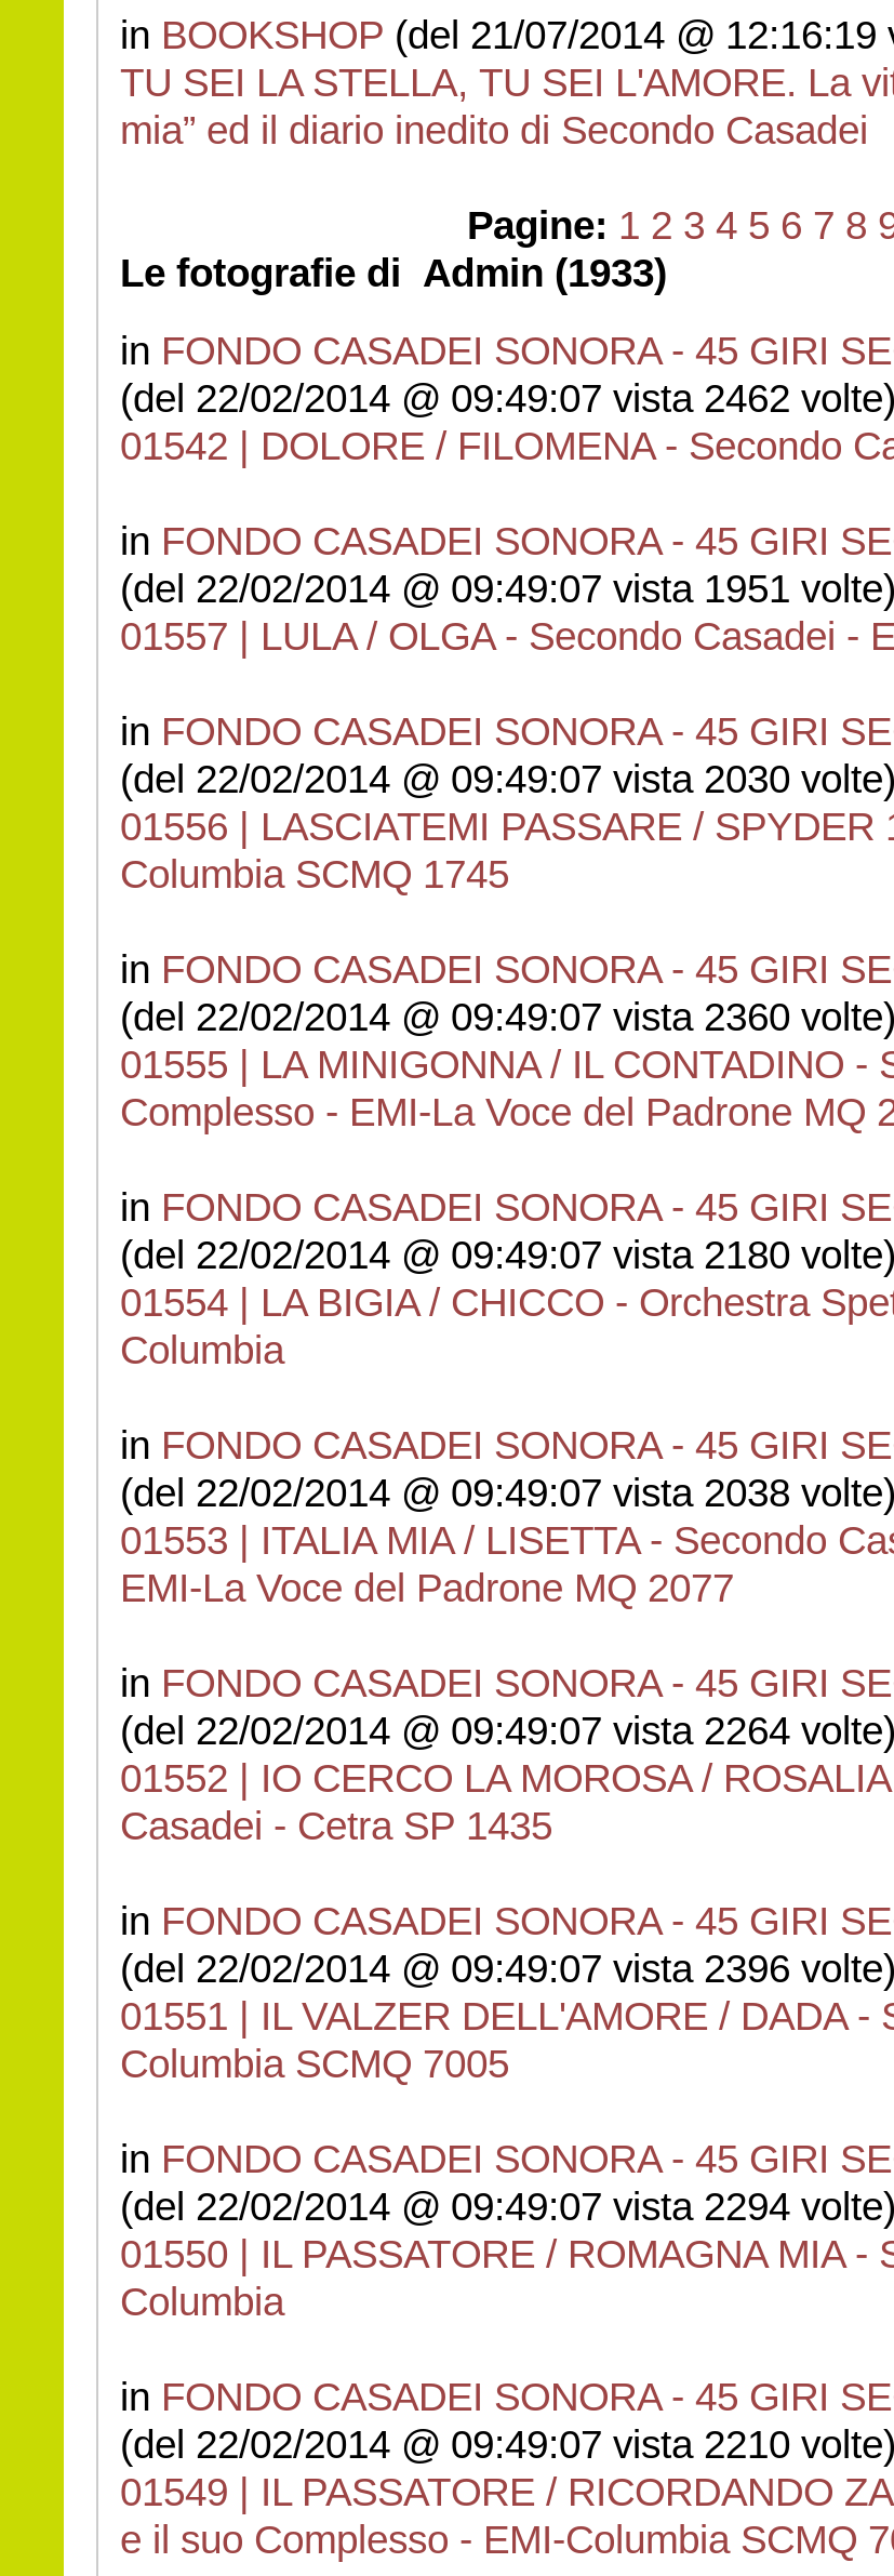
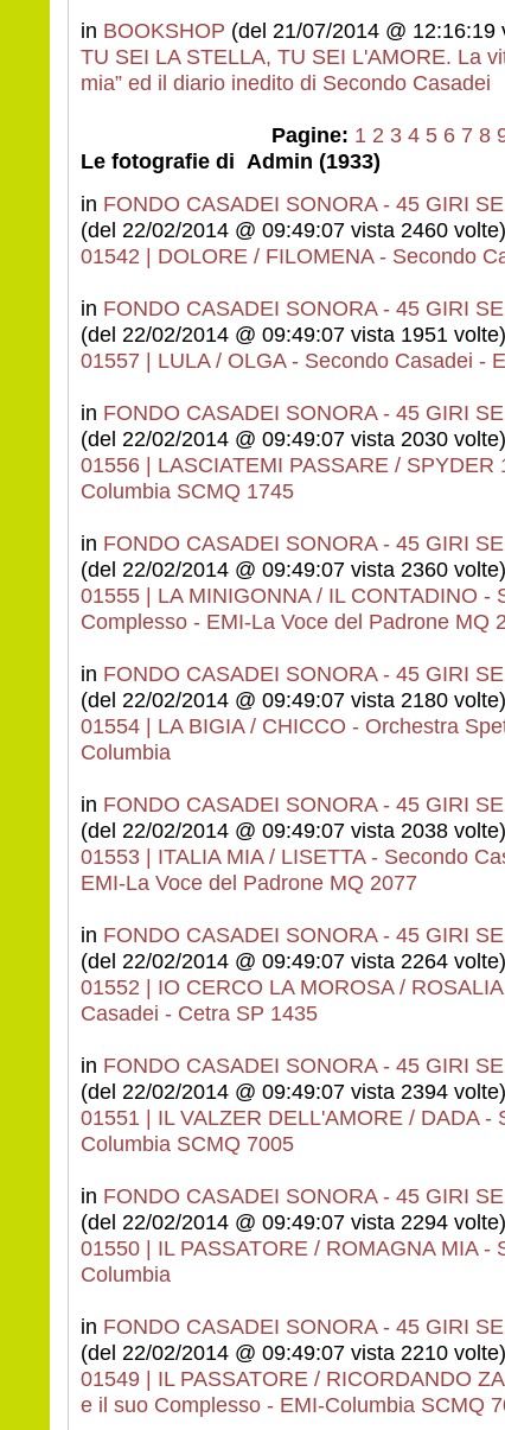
[120,374,894,420] (del 22/02/2014 @ 09:49:07 vista 2462 volte) -> [81,217,505,242] (del 22/02/2014 @ 09:49:07 vista 2460 volte)
[120,1945,894,1990] (del 22/02/2014 @ 09:49:07 vista 2396 volte) -> [81,1078,505,1103] (del 22/02/2014 @ 09:49:07 vista 2394 volte)

